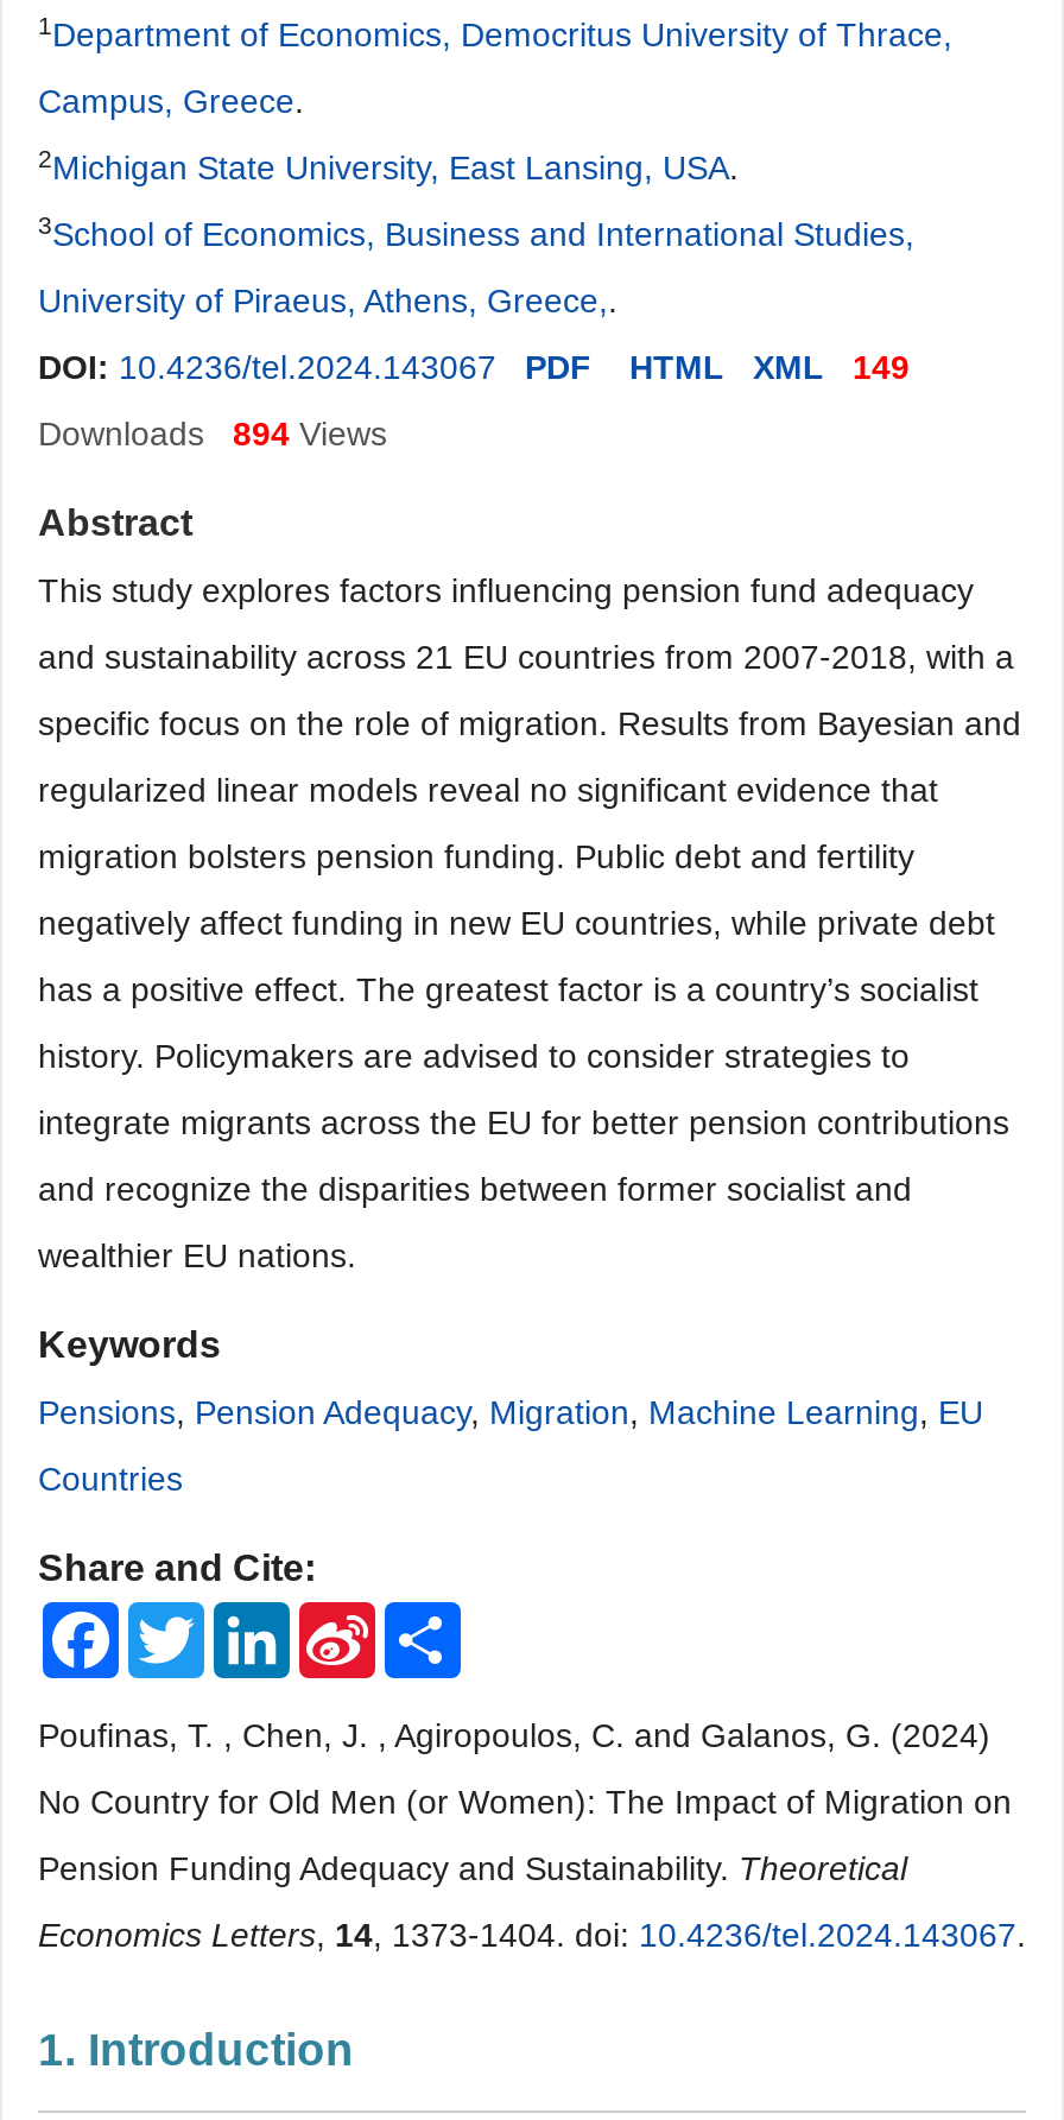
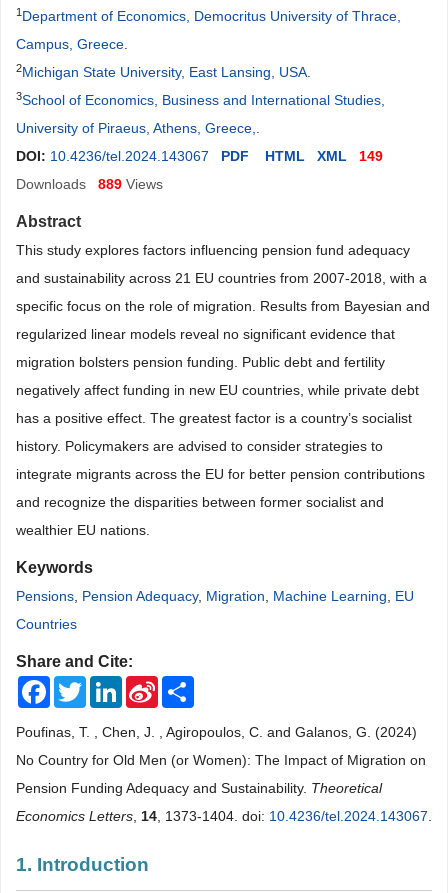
[38,415,387,453] Downloads 894 Views -> [16,176,163,192] Downloads 889 Views

